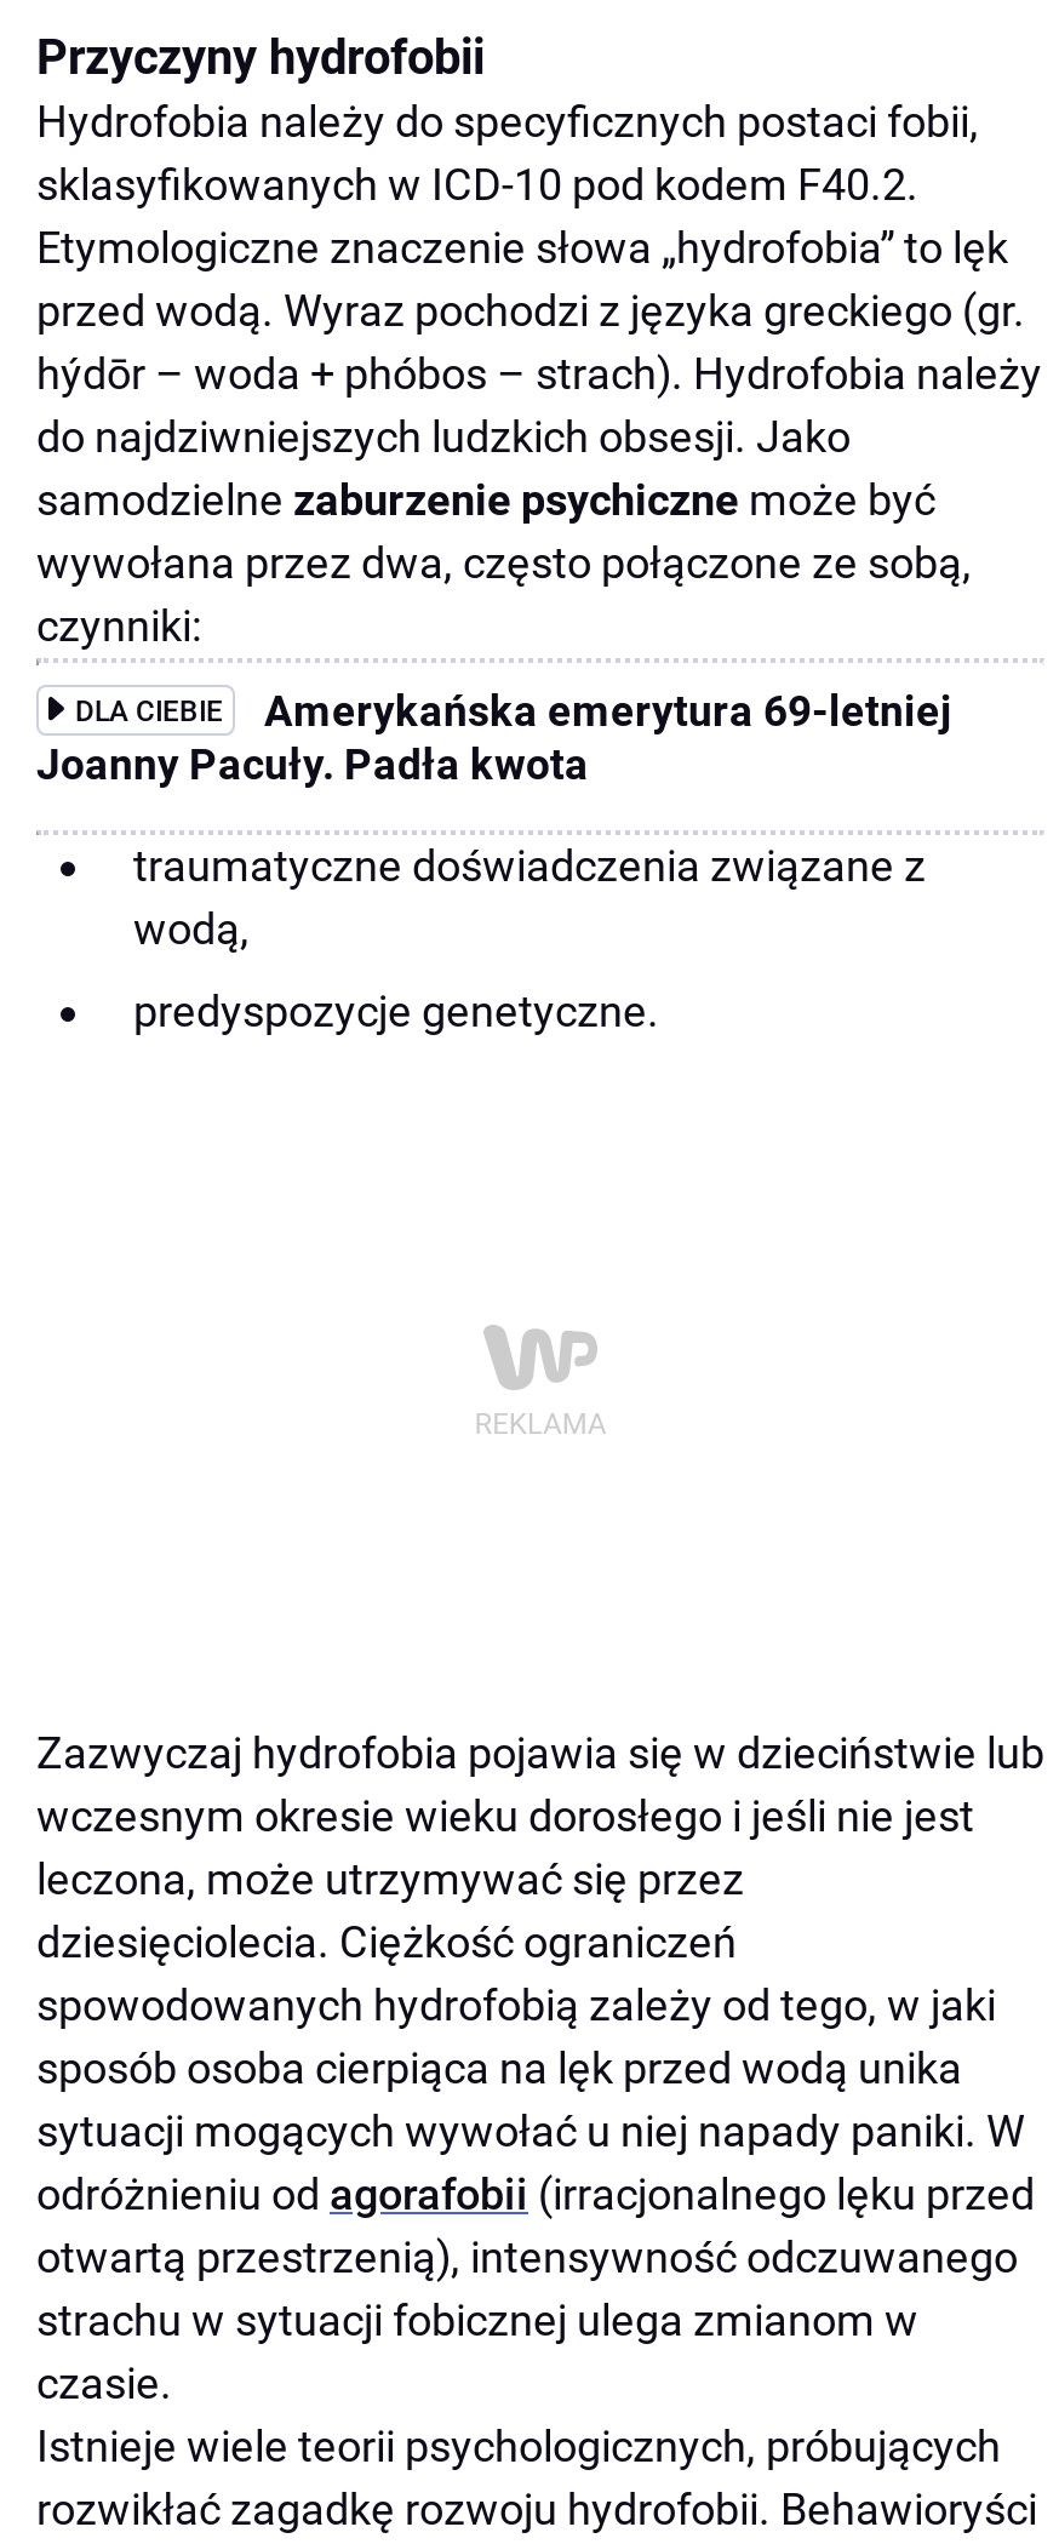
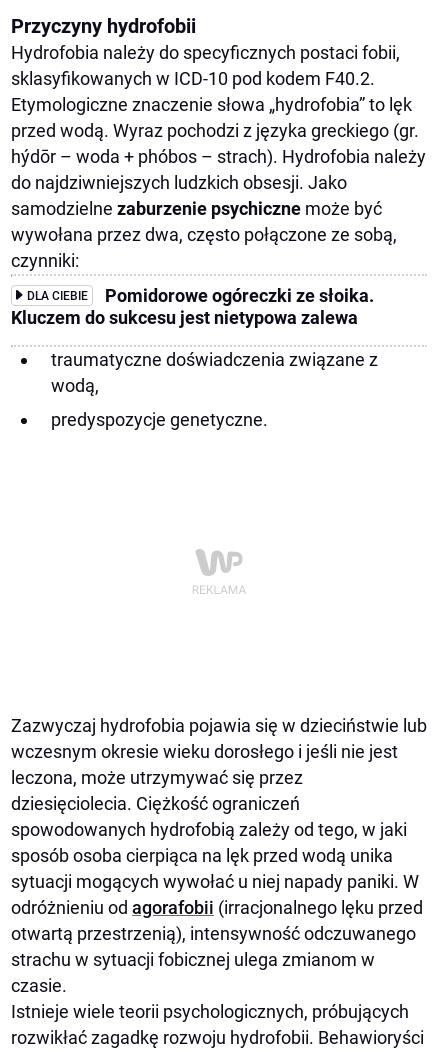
[36,686,952,788] Amerykańska emerytura 69-letniej | Joanny Pacuły. Padła kwota -> [11,285,374,327] Pomidorowe ogóreczki ze słoika. | Kluczem do sukcesu jest nietypowa zalewa

